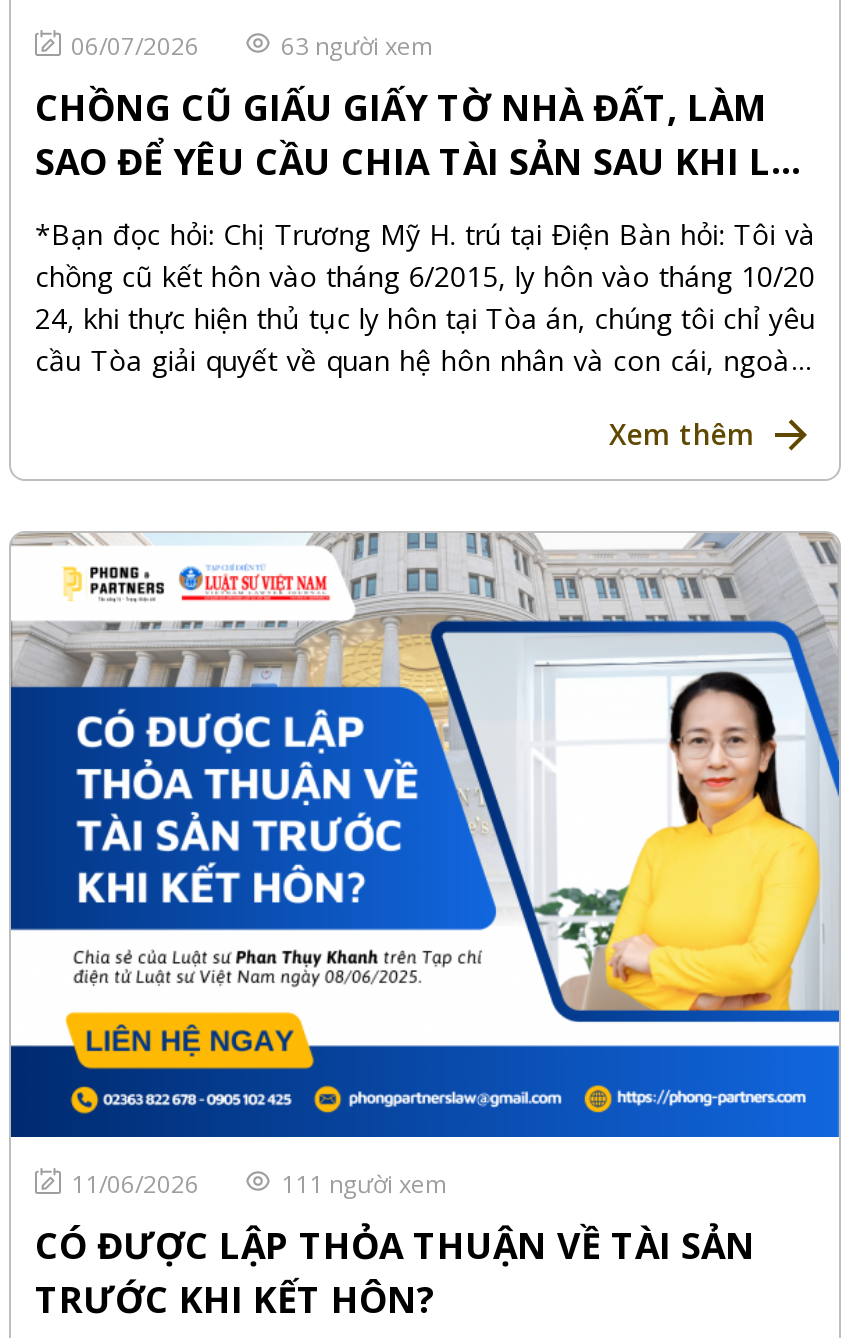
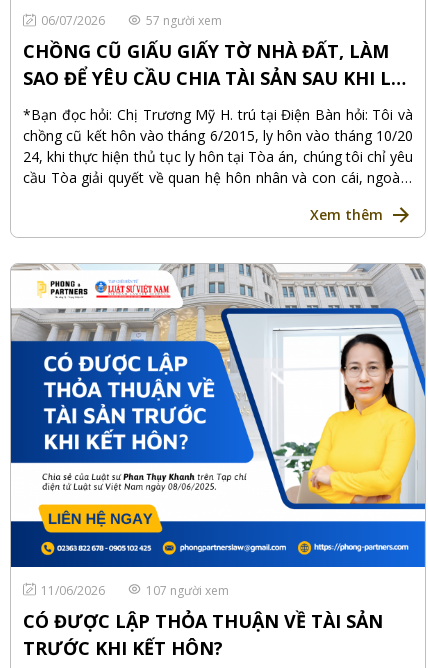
[281,28,433,62] 63 người xem -> [146,12,222,29] 57 người xem
[281,1166,447,1200] 111 người xem -> [146,582,229,599] 107 người xem

